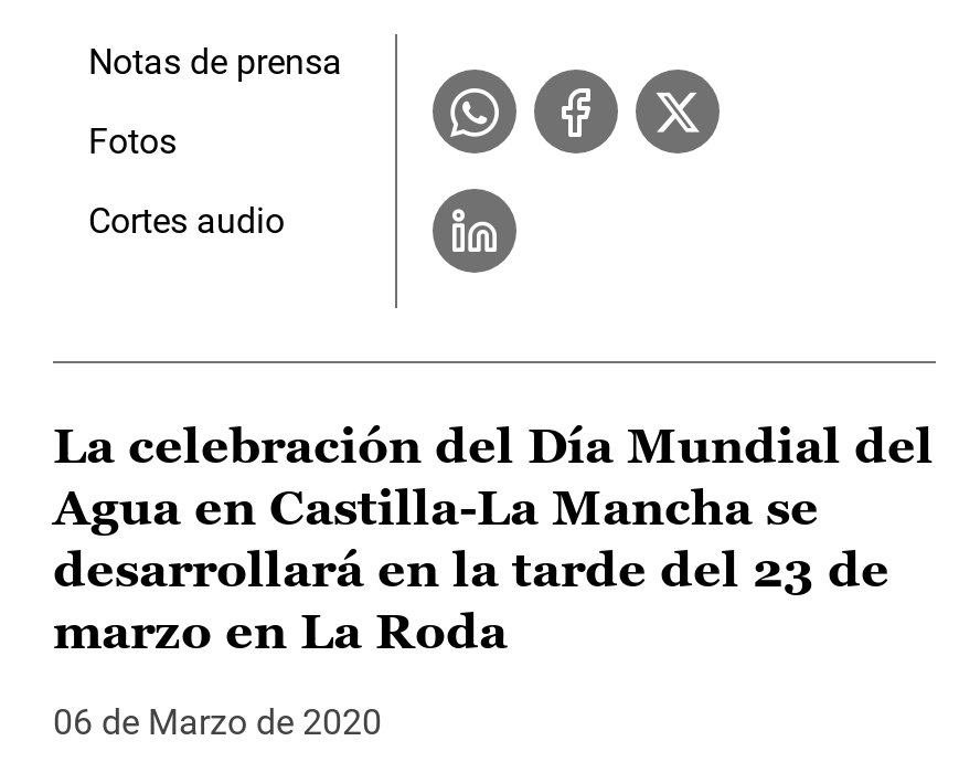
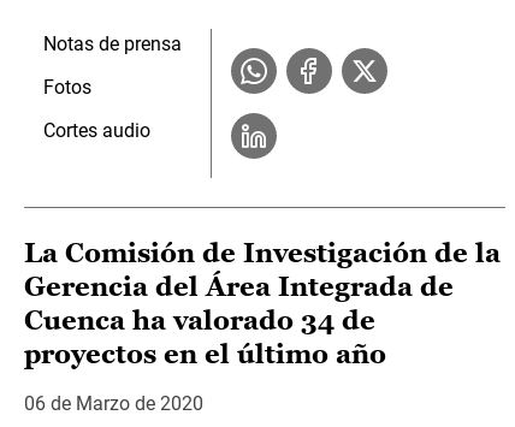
[53,419,934,660] La celebración del Día Mundial del | Agua en Castilla-La Mancha se | desarrollará en la tarde del 23 de | marzo en La Roda -> [24,238,501,369] La Comisión de Investigación de la | Gerencia del Área Integrada de | Cuenca ha valorado 34 de | proyectos en el último año

